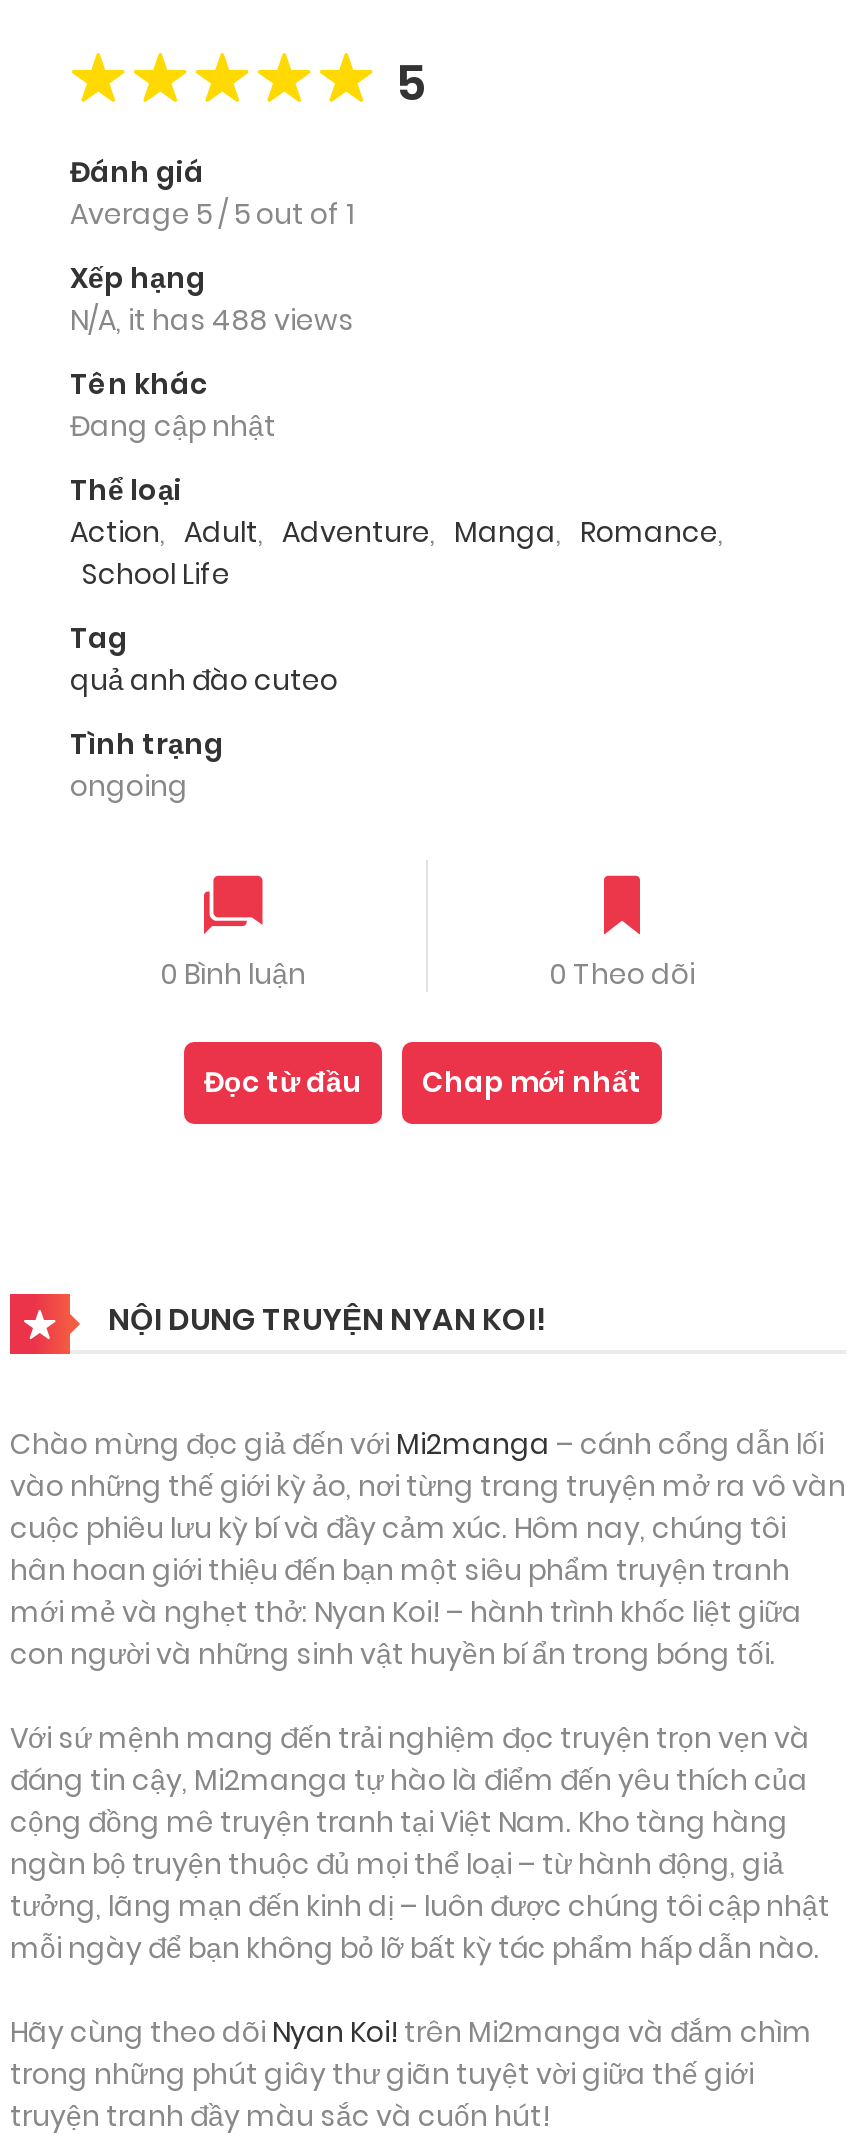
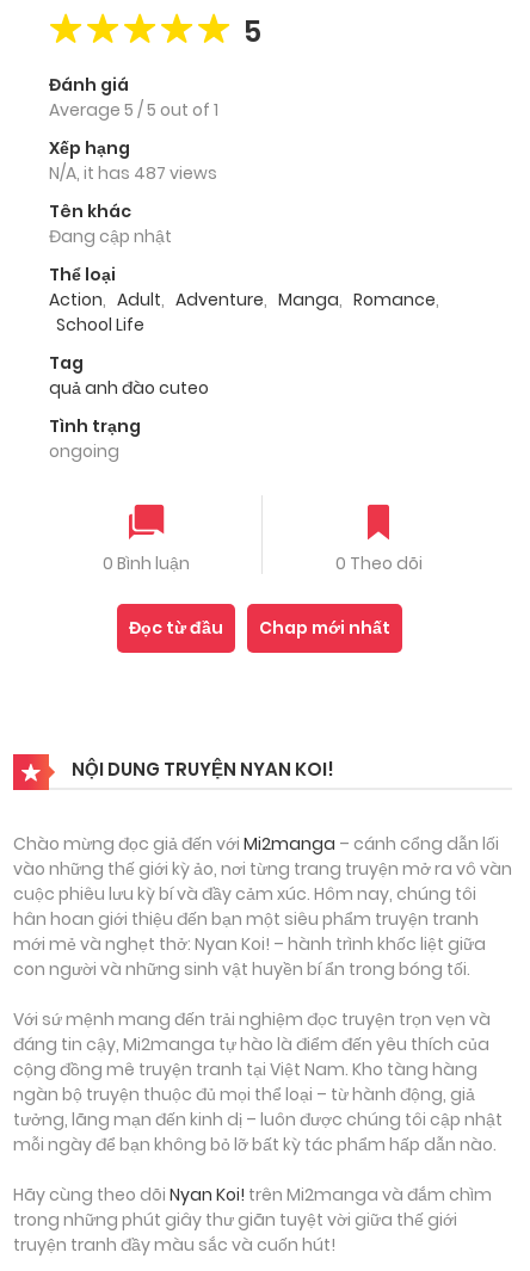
[70,301,354,341] N/A, it has 488 views -> [49,162,217,185] N/A, it has 487 views

